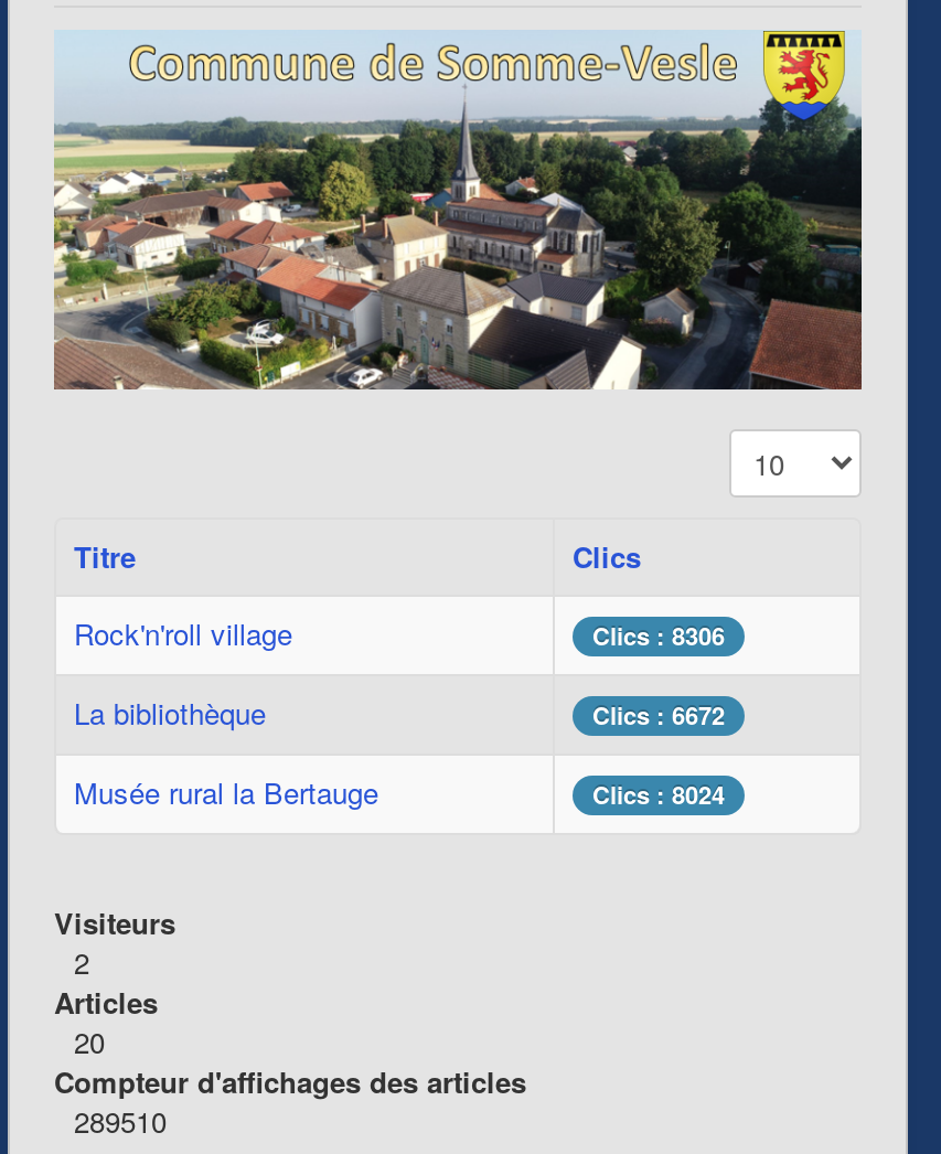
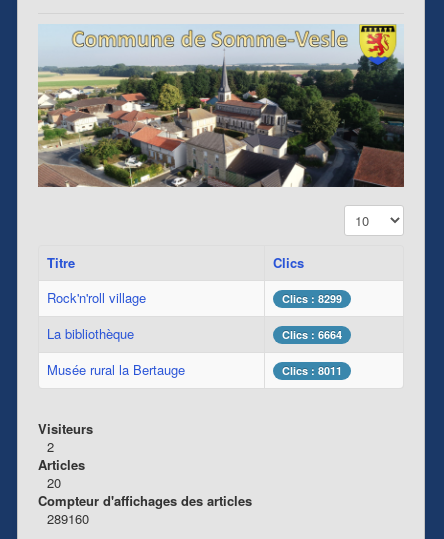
[592,620,725,653] Clics : 8306 -> [282,291,342,306] Clics : 8299
[592,699,725,732] Clics : 6672 -> [282,327,342,342] Clics : 6664
[592,778,725,812] Clics : 8024 -> [282,363,342,378] Clics : 8011
[74,1101,167,1143] 289510 -> [47,509,89,528] 289160

